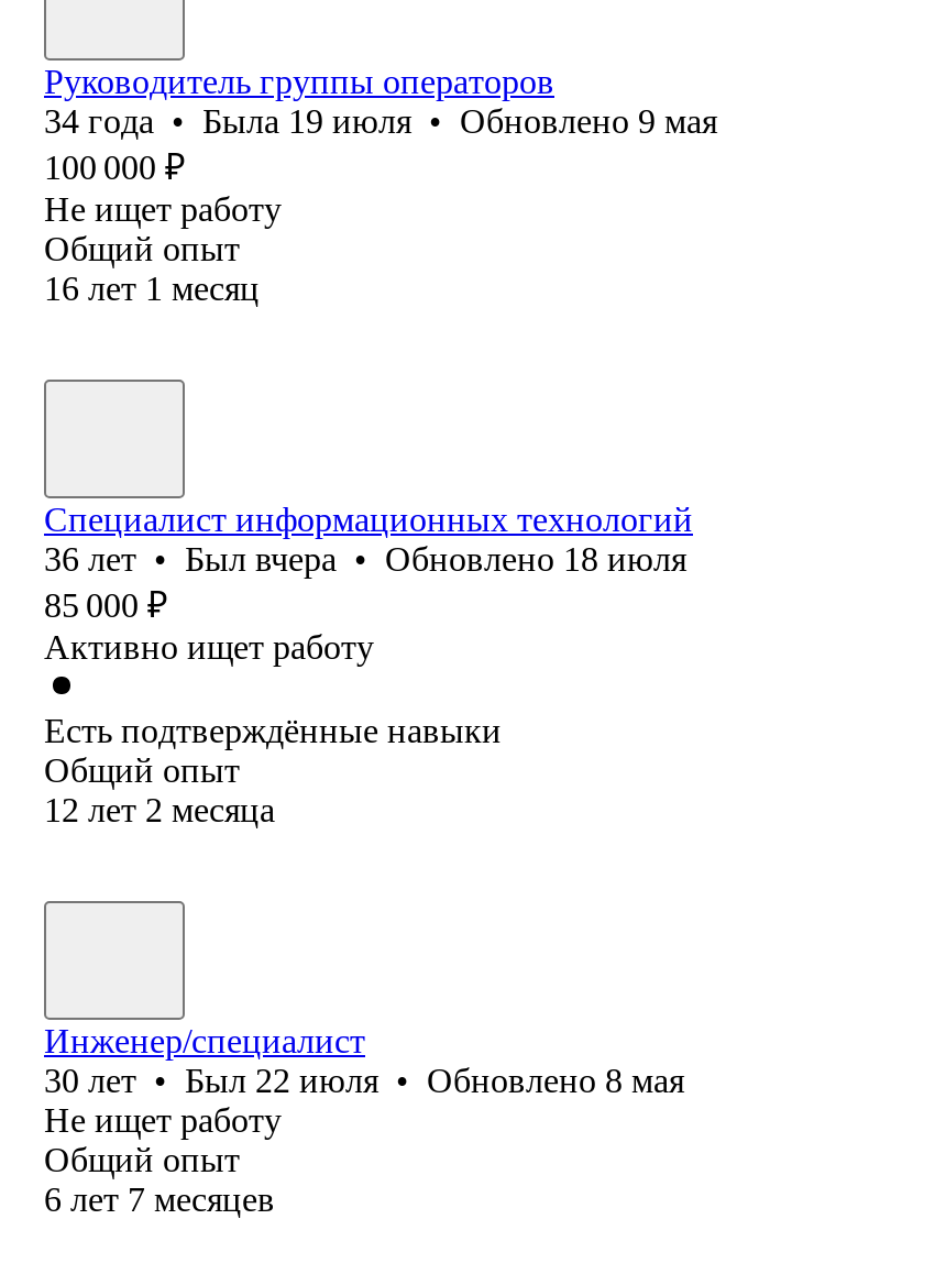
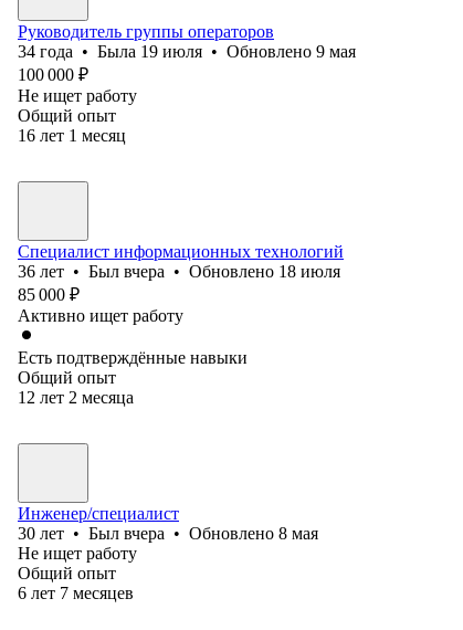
[44,1061,684,1099] 30 лет • Был 22 июля • Обновлено 8 мая -> [18,524,318,543] 30 лет • Был вчера • Обновлено 8 мая

